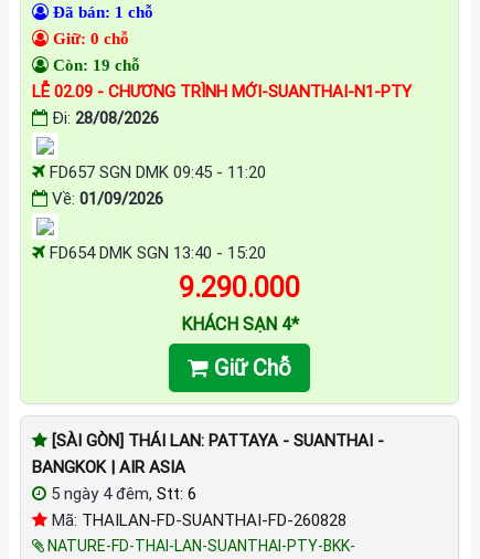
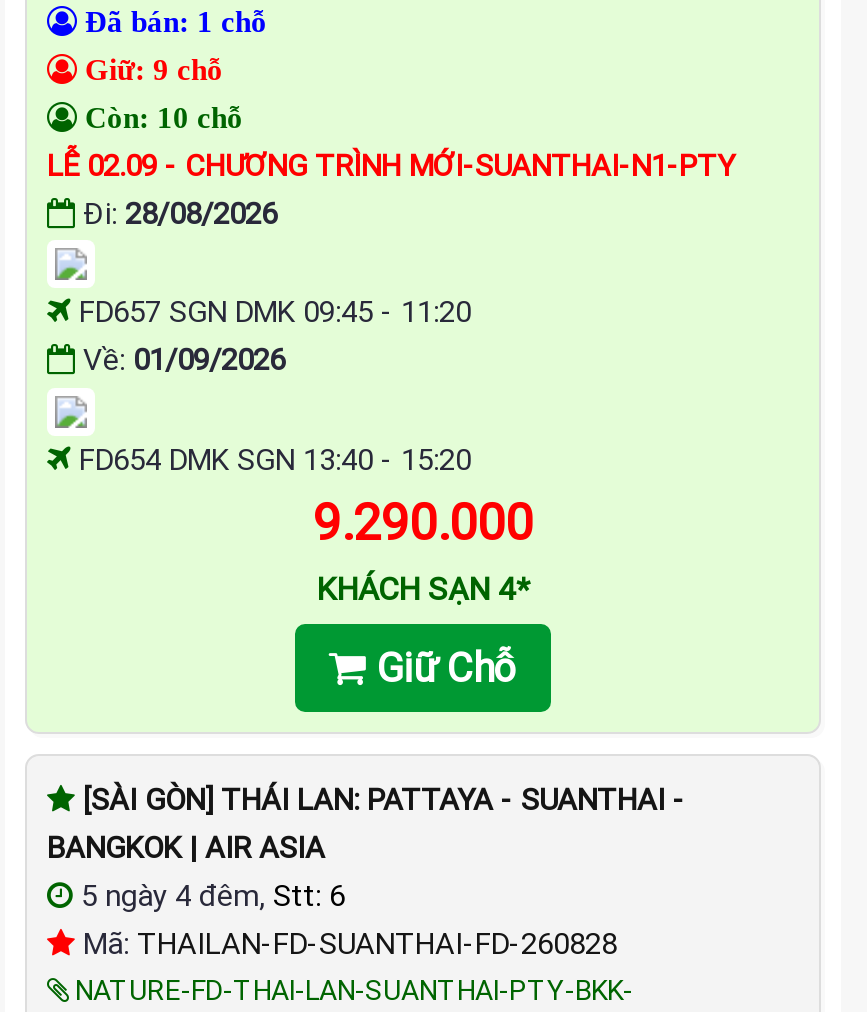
[49,30,129,47] Giữ: 0 chỗ -> [77,55,223,85] Giữ: 9 chỗ
[49,57,140,73] Còn: 19 chỗ -> [77,103,243,133] Còn: 10 chỗ

